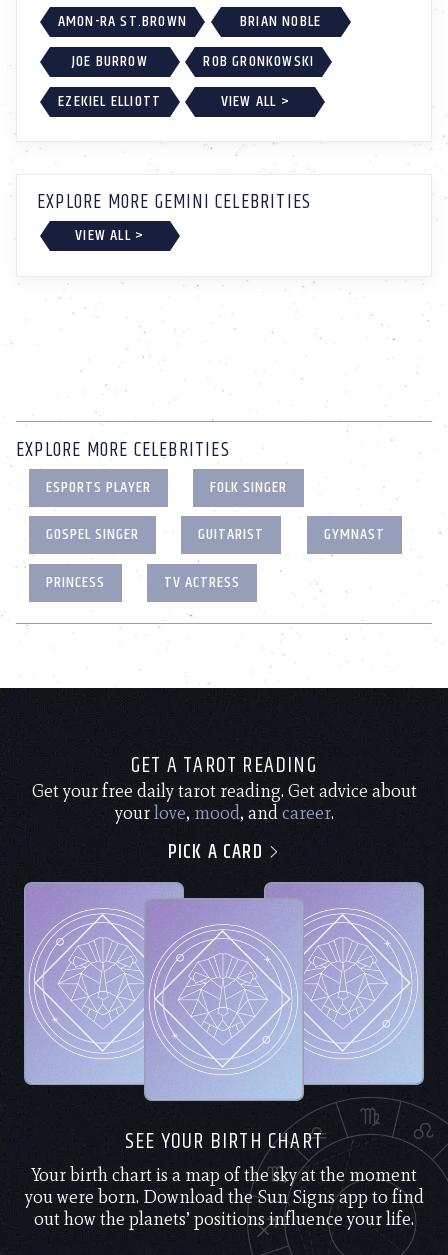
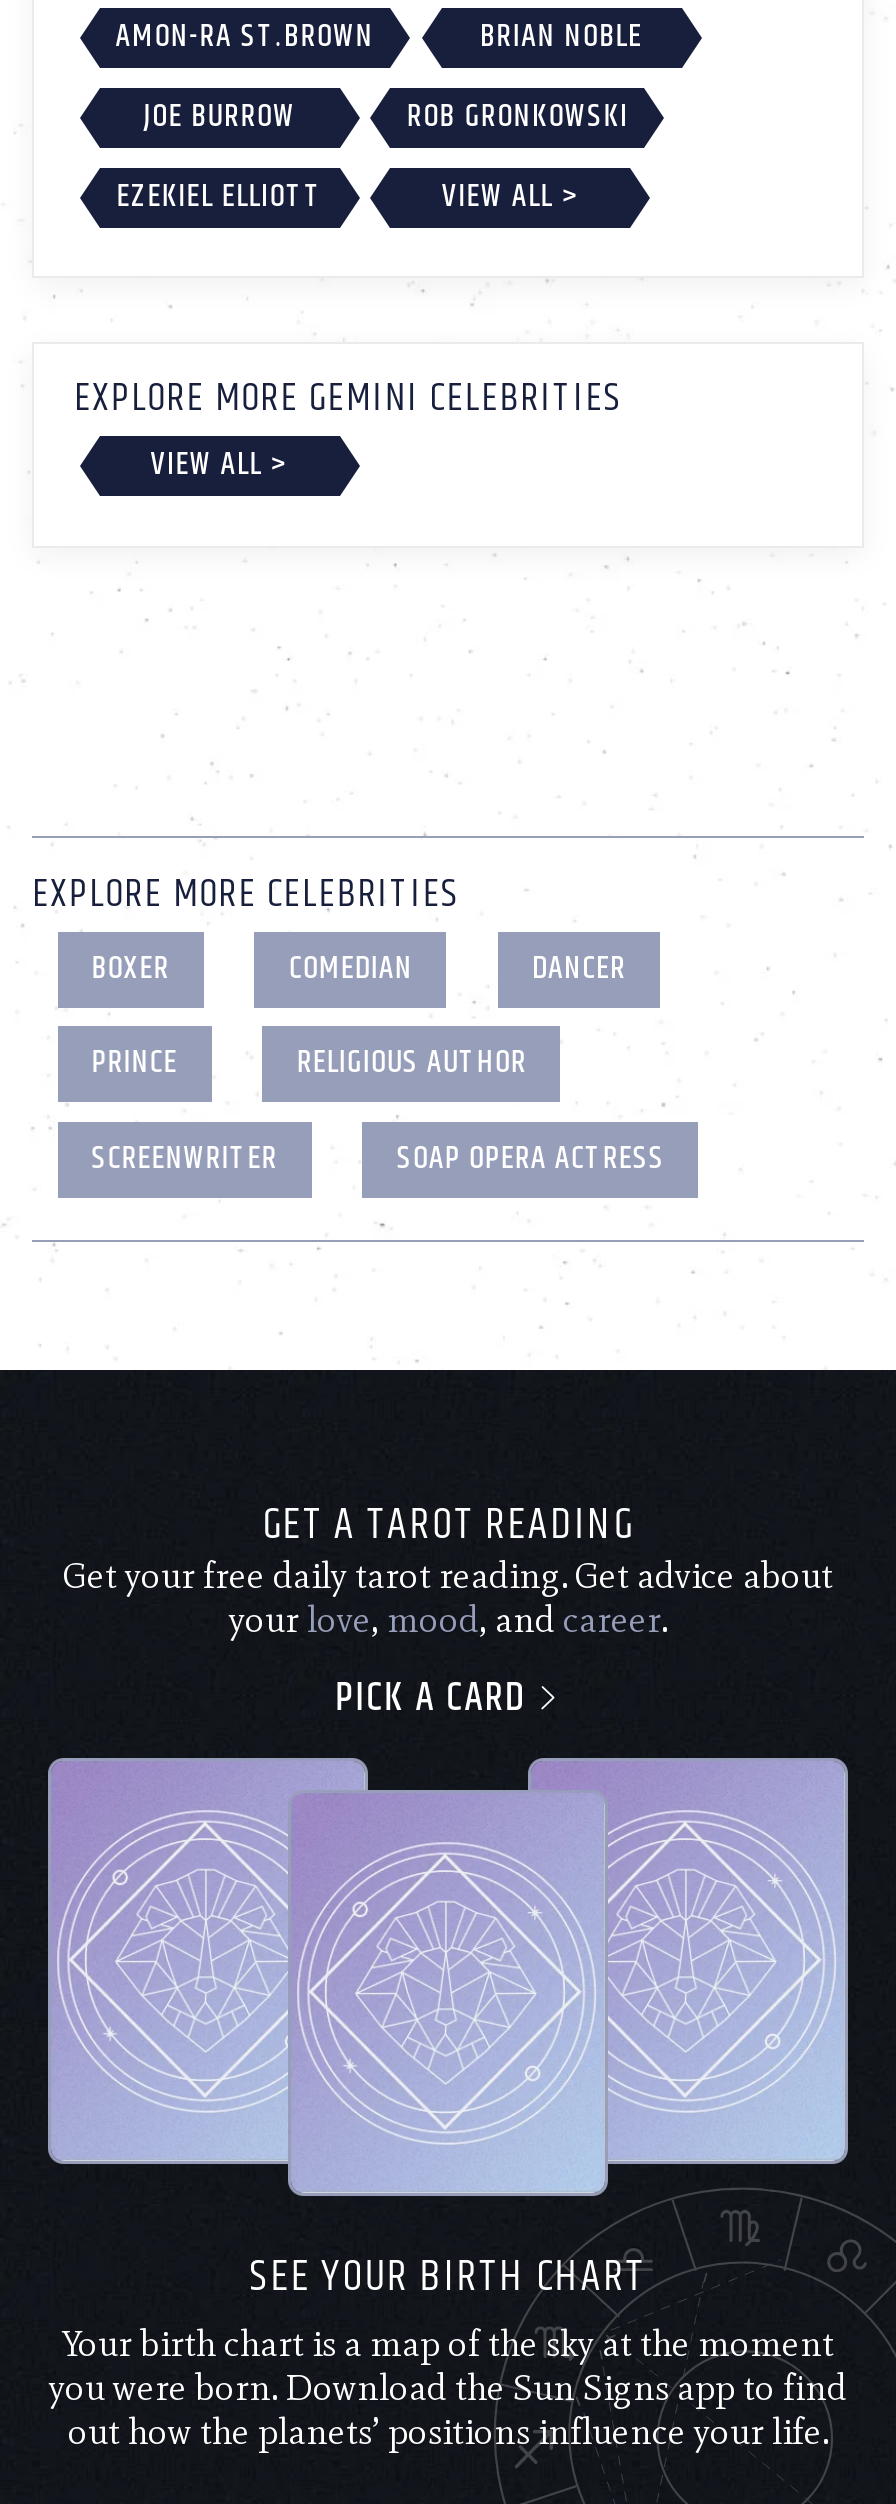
[46,475,287,500] ESPORTS PLAYER | FOLK SINGER -> [92,944,626,994] BOXER | COMEDIAN | DANCER
[46,522,385,547] GOSPEL SINGER | GUITARIST | GYMNAST -> [92,1039,527,1089] PRINCE | RELIGIOUS AUTHOR
[46,570,240,595] PRINCESS | TV ACTRESS -> [92,1134,665,1184] SCREENWRITER | SOAP OPERA ACTRESS

